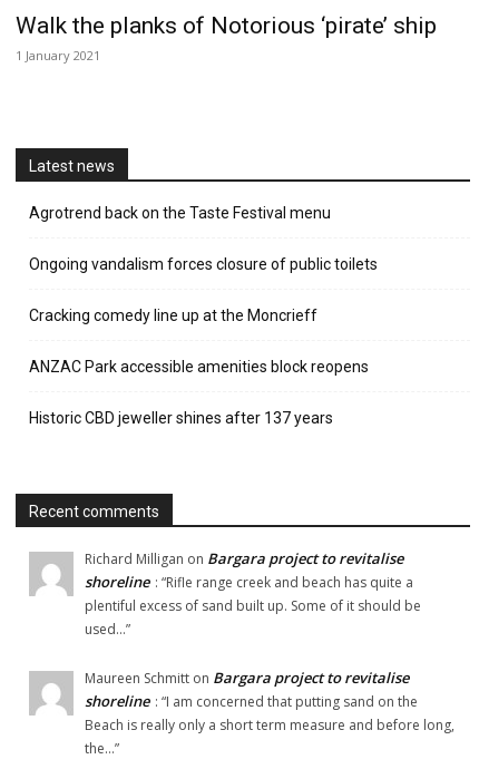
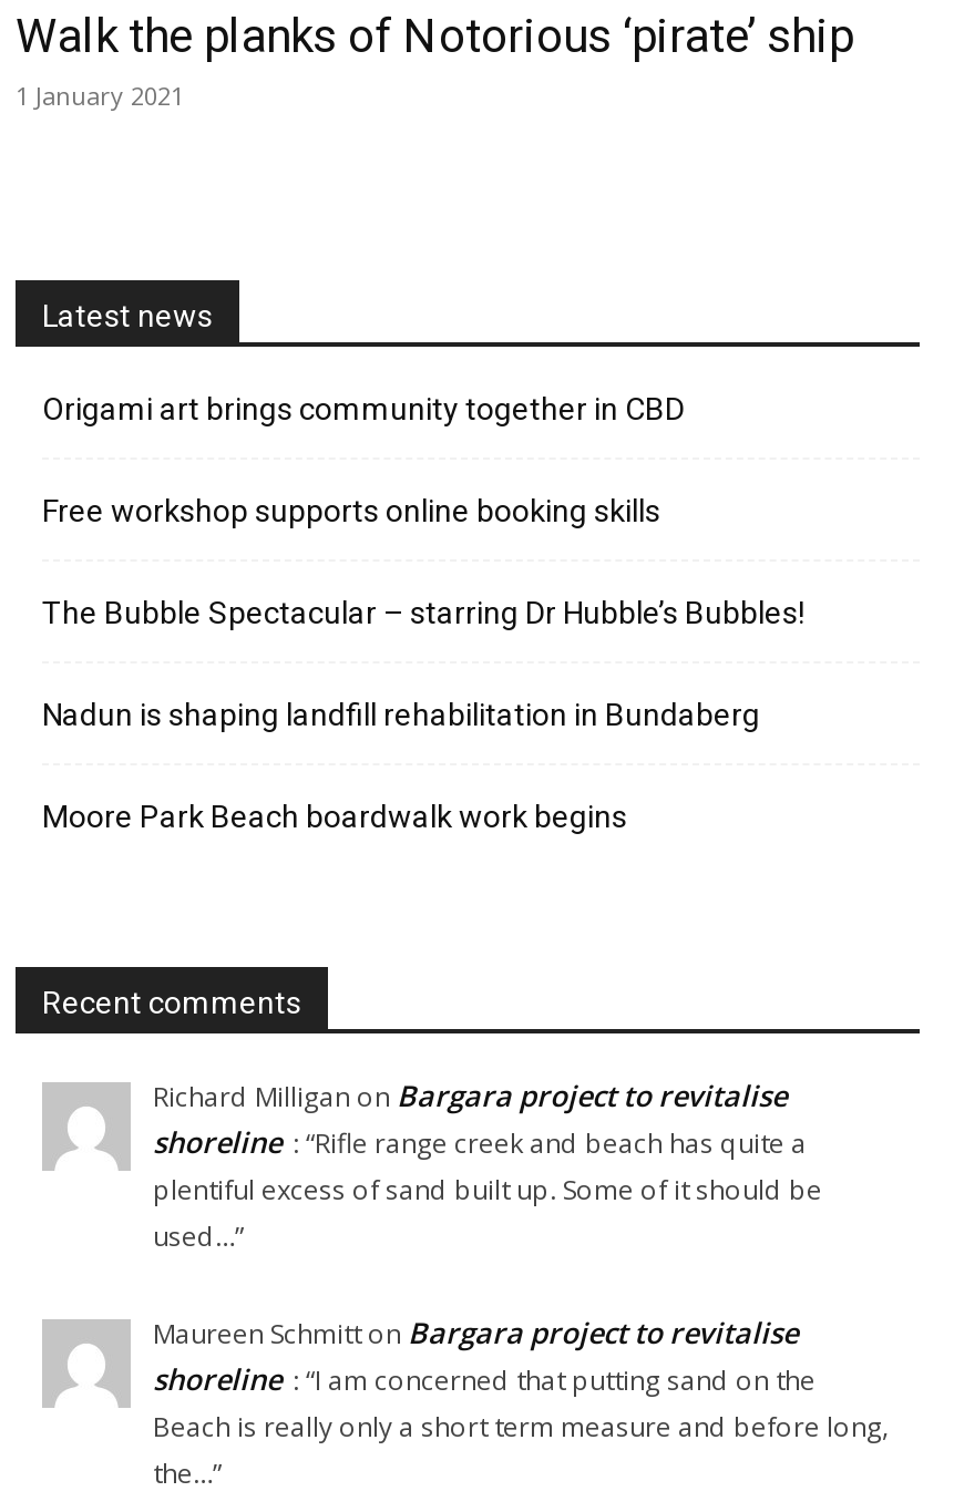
[29,204,331,222] Agrotrend back on the Taste Festival menu -> [42,391,685,427] Origami art brings community together in CBD
[29,255,378,273] Ongoing vandalism forces closure of public toilets -> [42,493,660,529] Free workshop supports online booking skills
[29,307,317,325] Cracking comedy line up at the Moncrieff -> [42,595,804,631] The Bubble Spectacular – starring Dr Hubble’s Bubbles!
[29,358,369,376] ANZAC Park accessible amenities block reopens -> [42,697,760,733] Nadun is shaping landfill rehabilitation in Bundaberg
[29,409,333,427] Historic CBD jeweller shines after 137 years -> [42,799,627,835] Moore Park Beach boardwalk work begins

